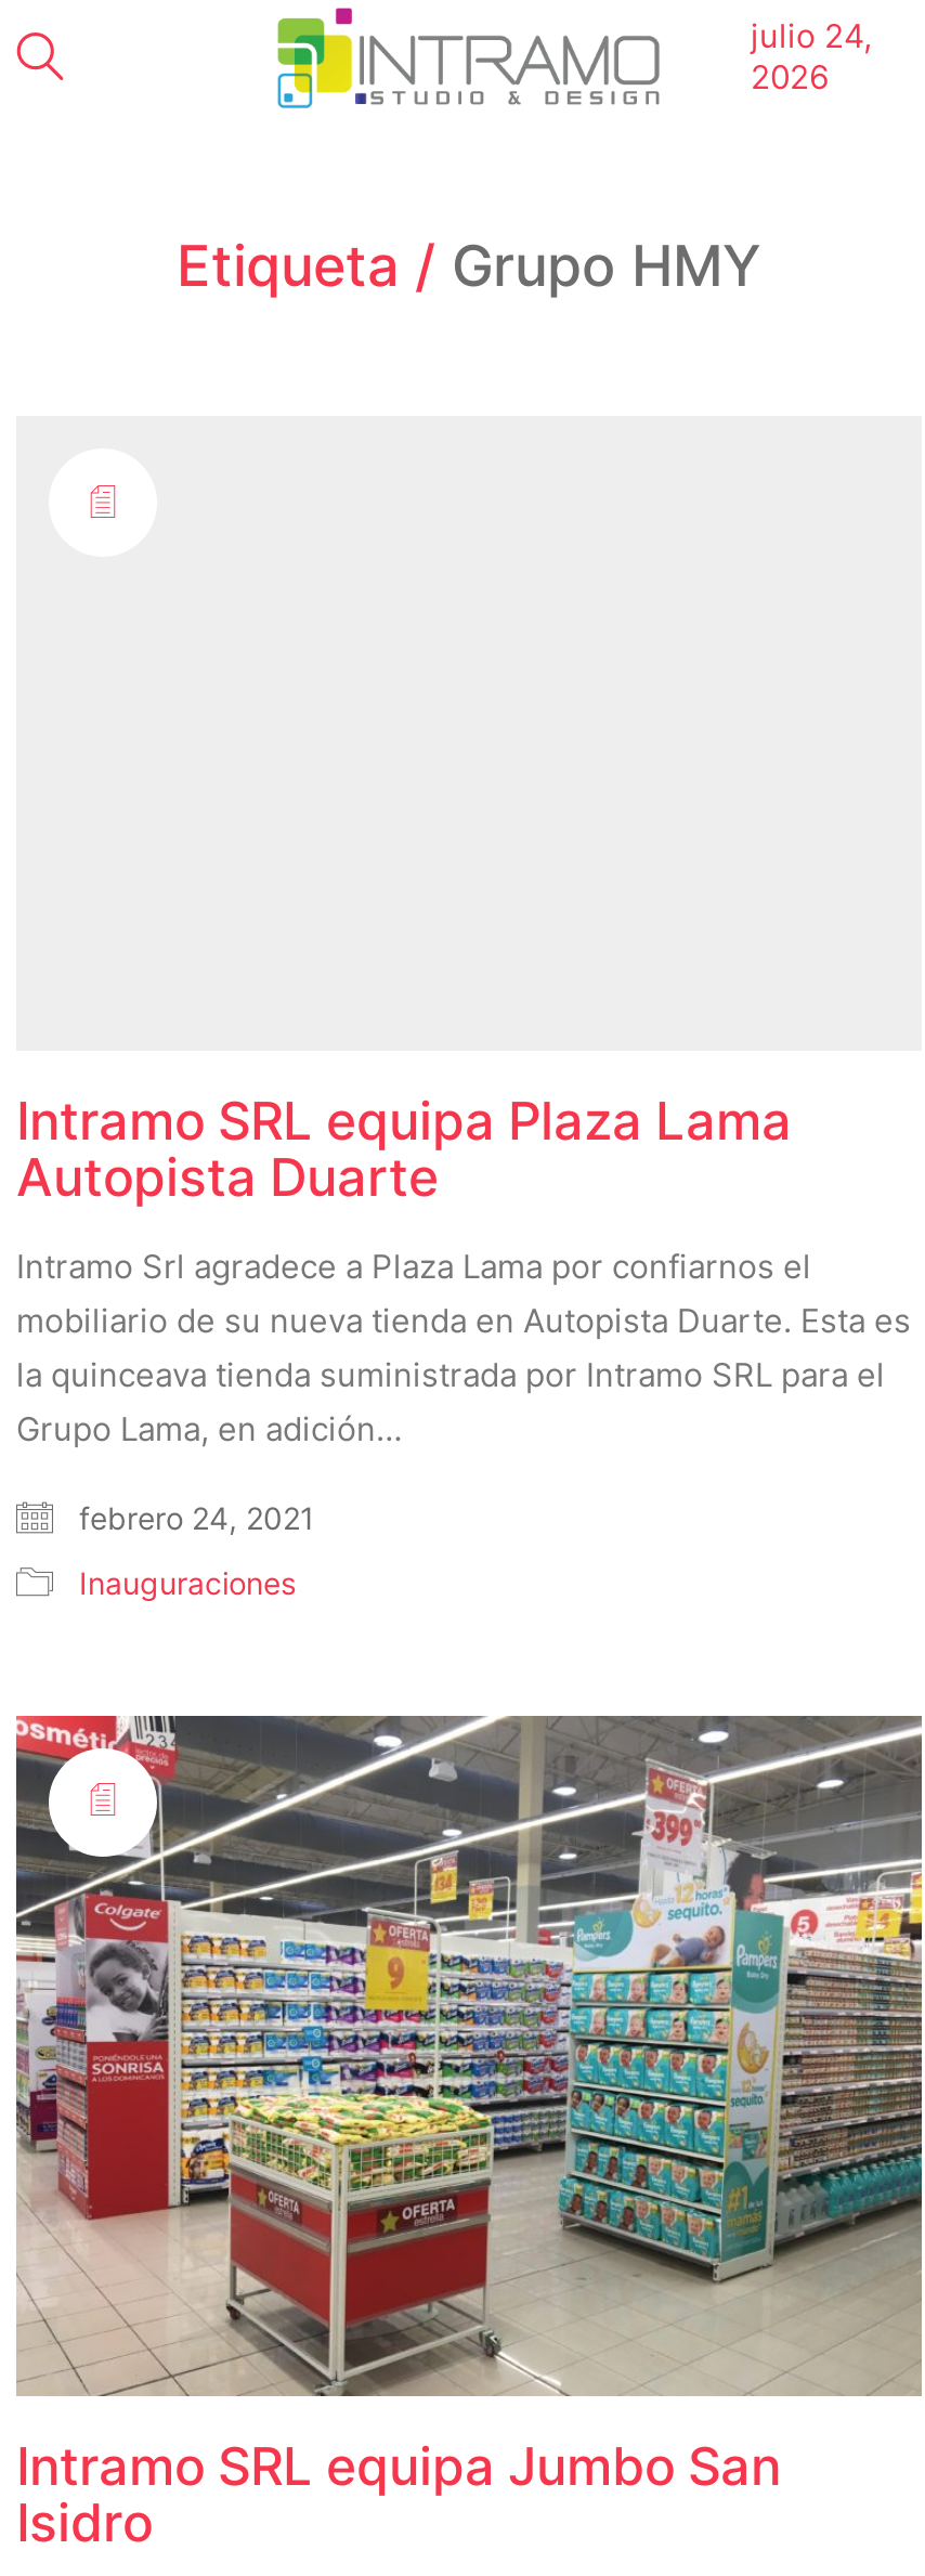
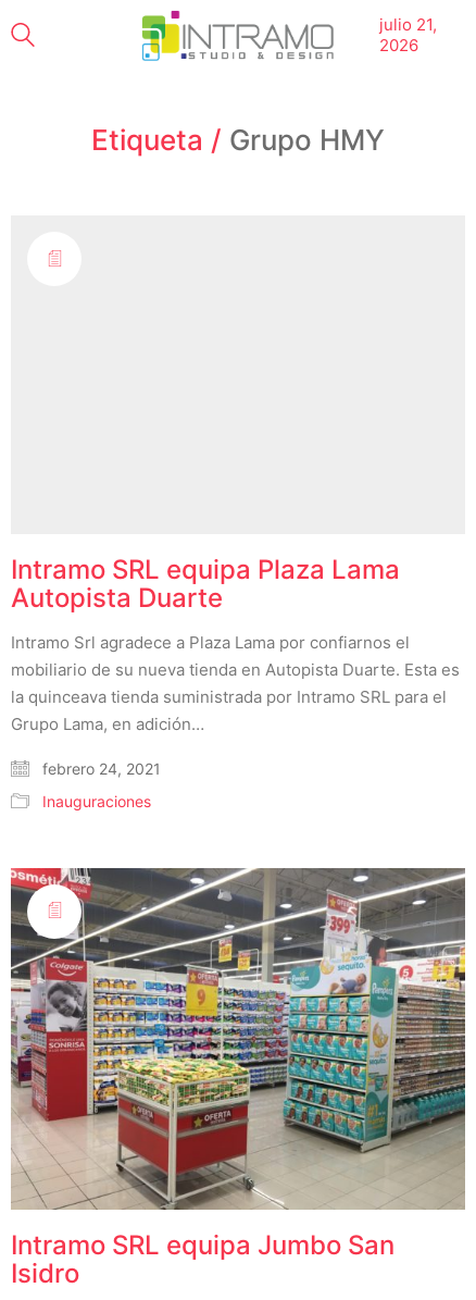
[751,14,872,55] julio 24, -> [379,14,437,34] julio 21,

